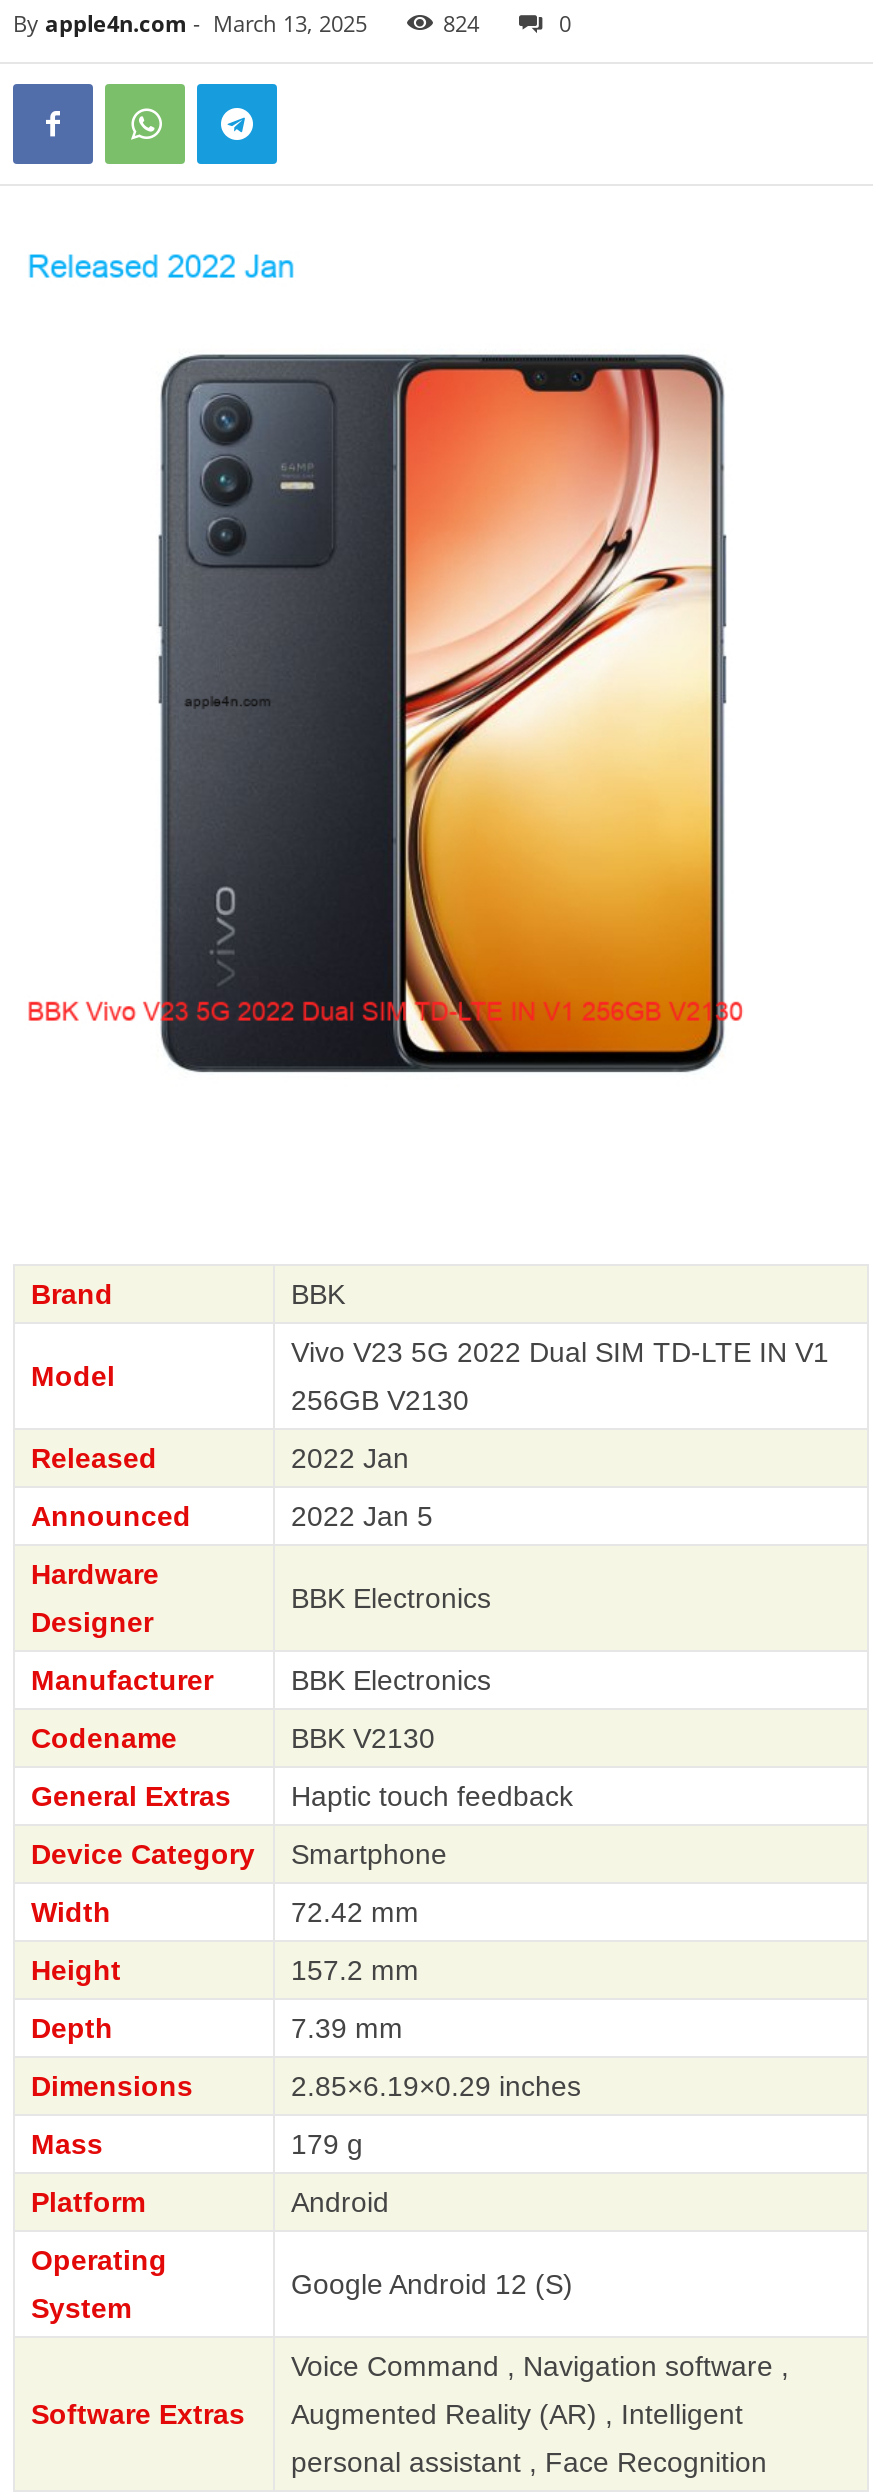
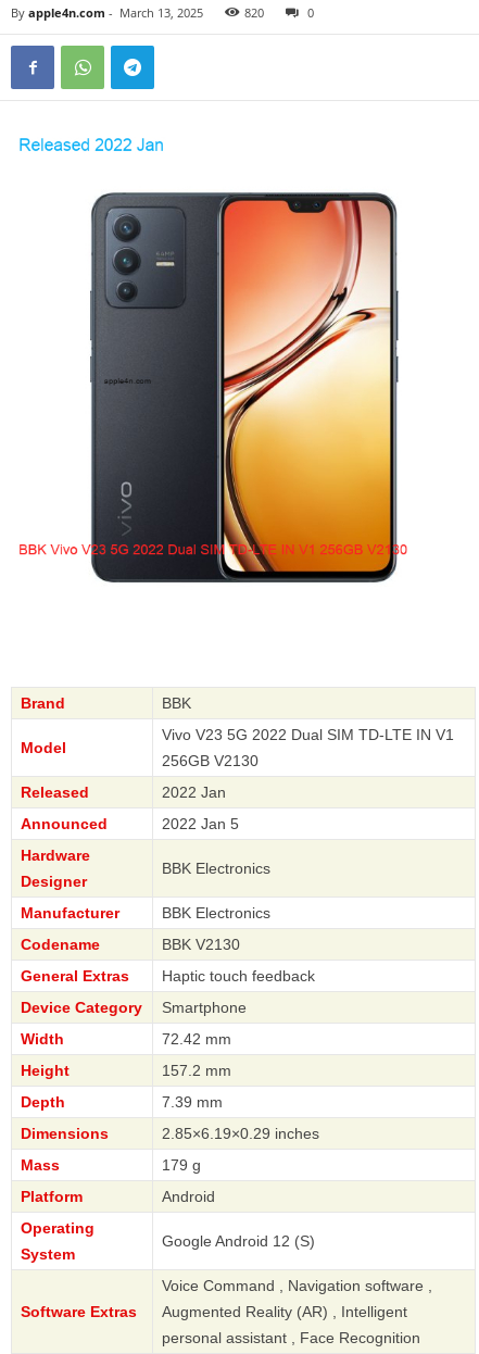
[443,8,479,38] 824 -> [244,4,264,21] 820

